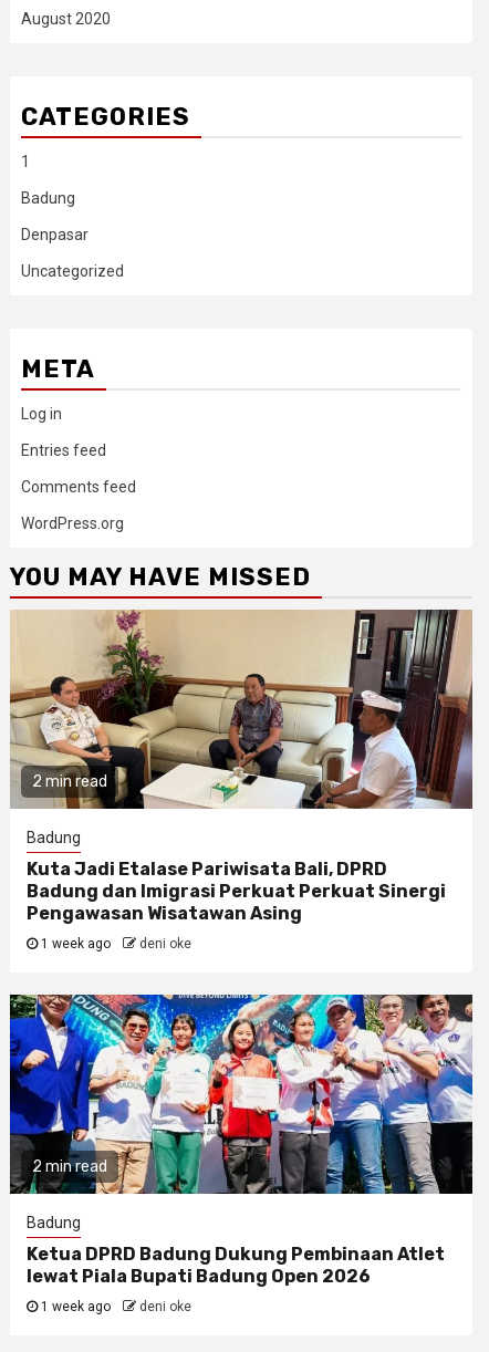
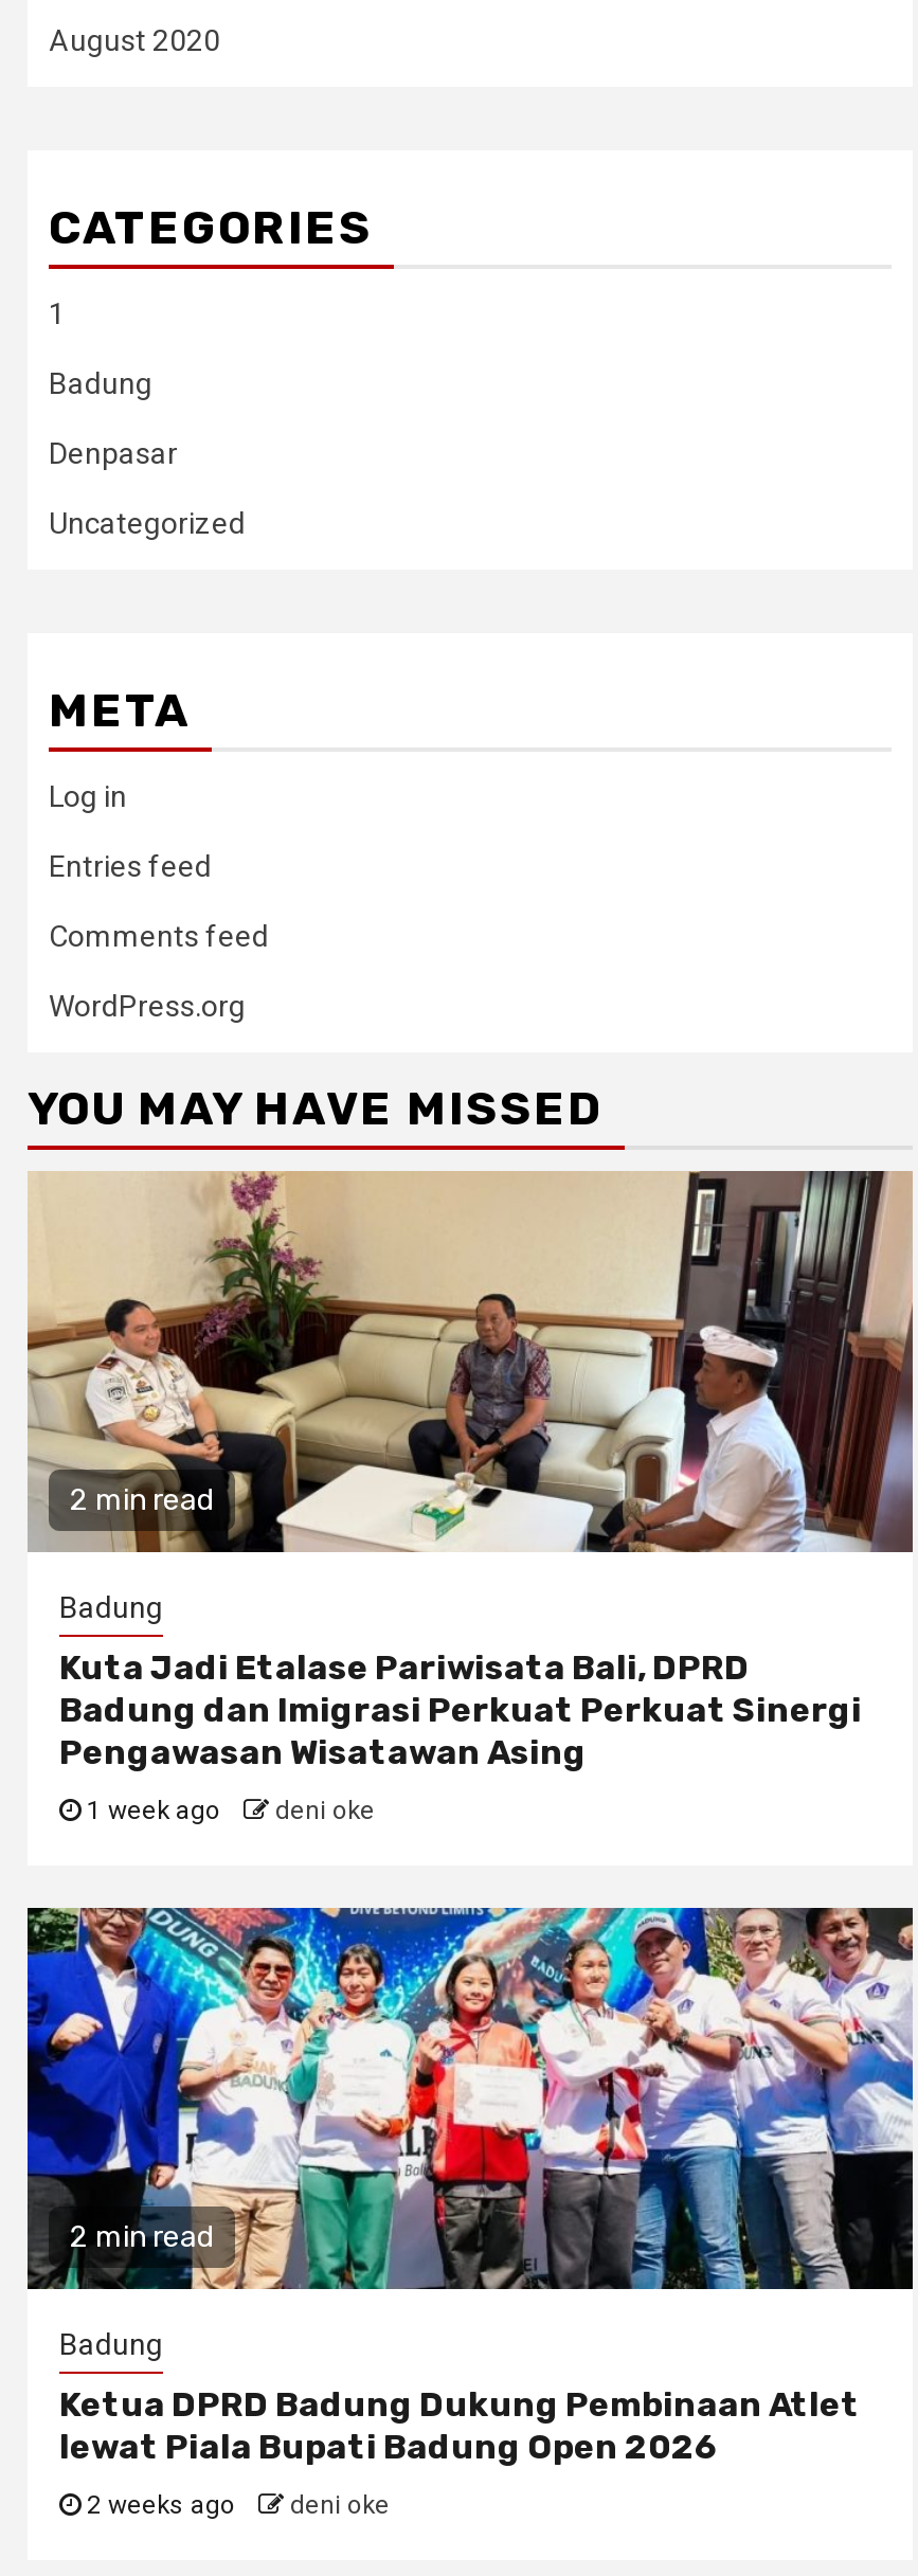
[38,1299,191,1314] 1 week ago deni oke -> [80,2490,390,2520] 2 weeks ago deni oke

